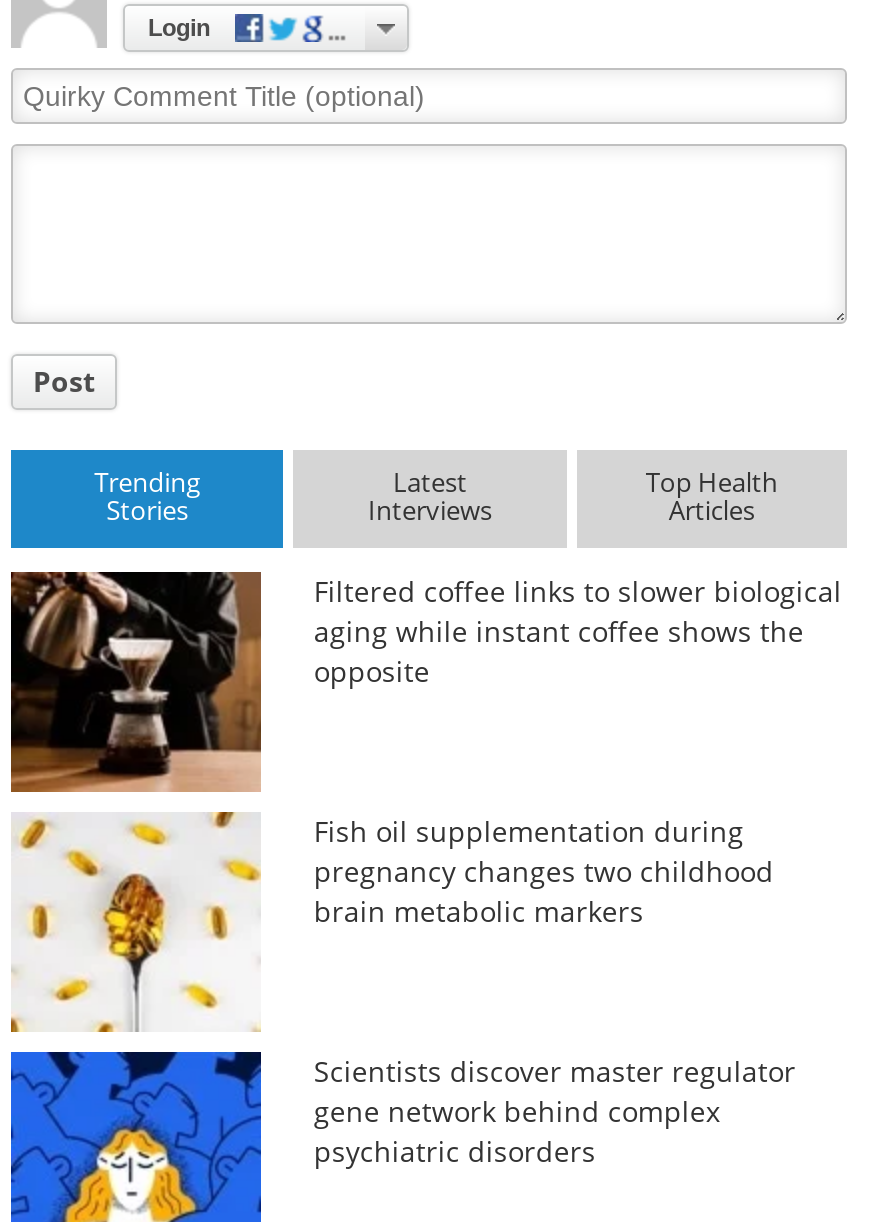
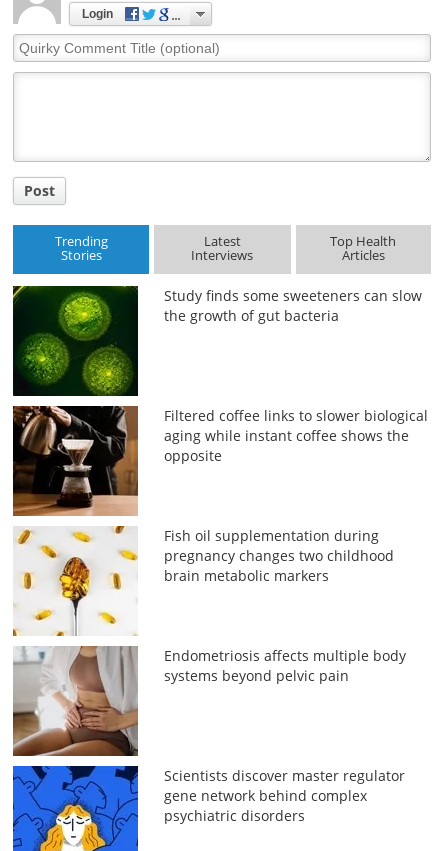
none -> [12,285,422,397] [image] | Study finds some sweeteners can slow | the growth of gut bacteria
none -> [12,645,406,757] [image] | Endometriosis affects multiple body | systems beyond pelvic pain

